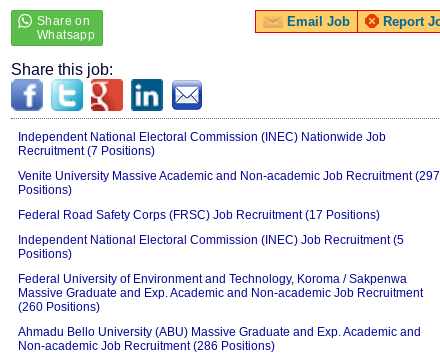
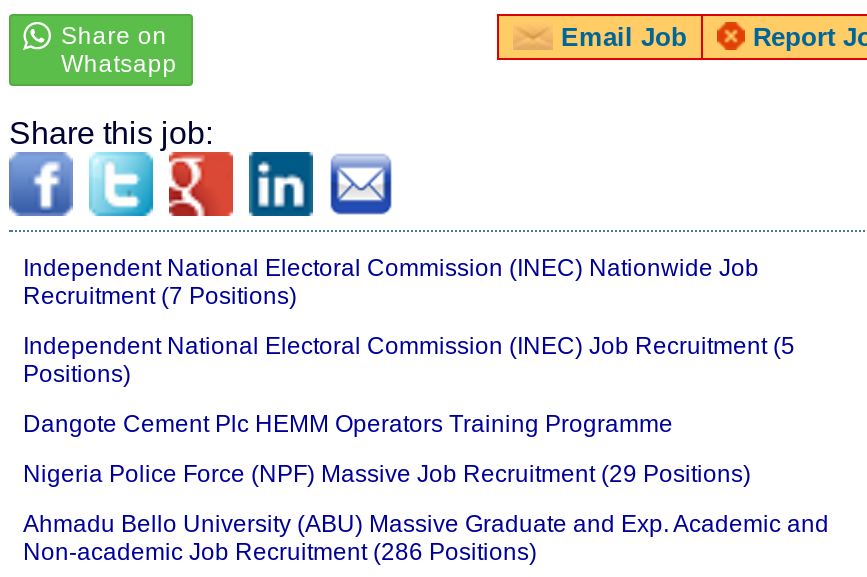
[18,169,440,222] Venite University Massive Academic and Non-academic Job Recruitment (297 | Positions) | Federal Road Safety Corps (FRSC) Job Recruitment (17 Positions) -> none
[18,272,423,314] Federal University of Environment and Technology, Koroma / Sakpenwa | Massive Graduate and Exp. Academic and Non-academic Job Recruitment | (260 Positions) -> [23,409,751,487] Dangote Cement Plc HEMM Operators Training Programme | Nigeria Police Force (NPF) Massive Job Recruitment (29 Positions)

